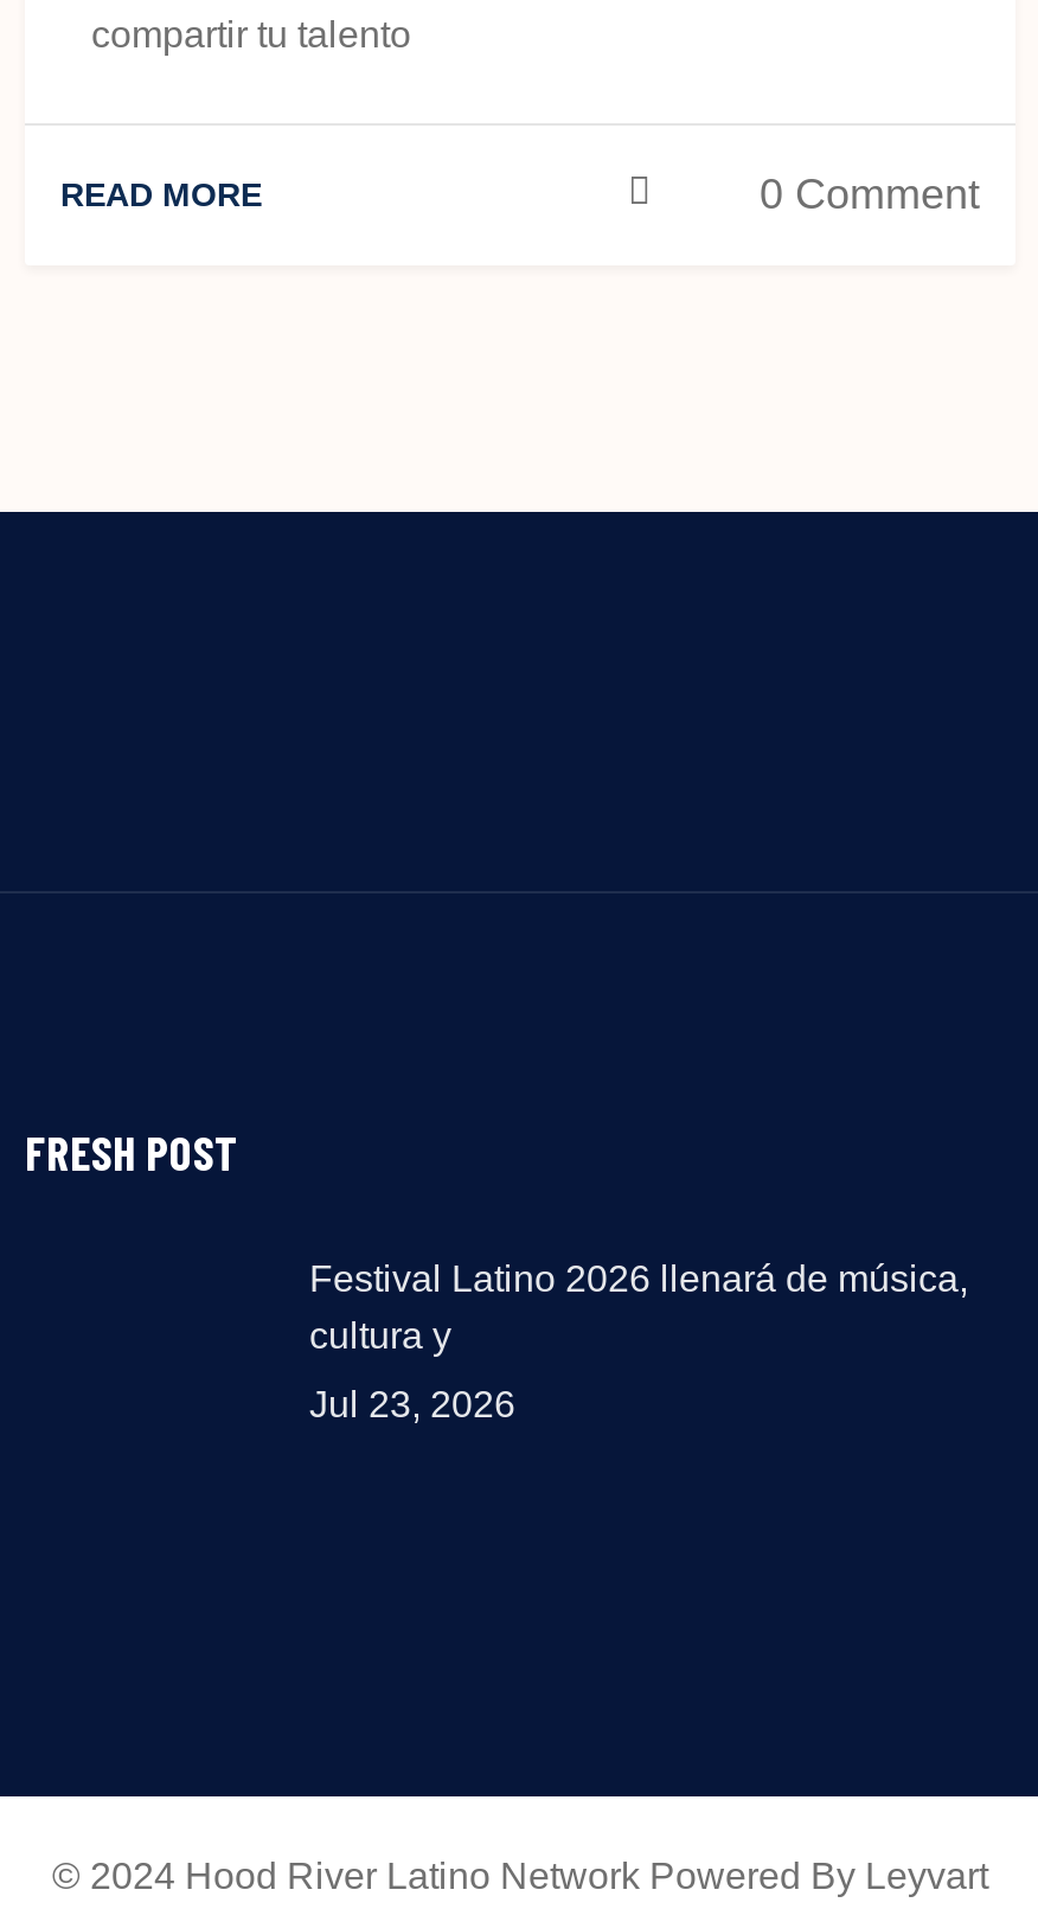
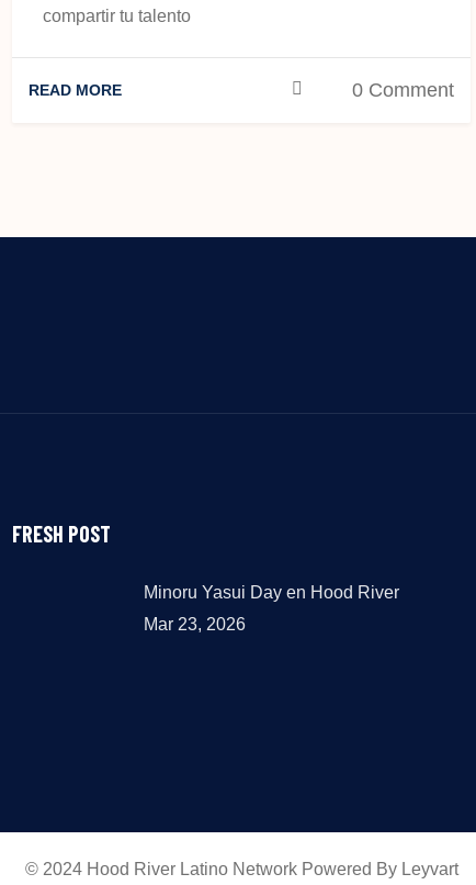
[309,1258,968,1356] Festival Latino 2026 llenará de música, | cultura y -> [144,583,399,602] Minoru Yasui Day en Hood River
[309,1384,515,1424] Jul 23, 2026 -> [144,615,246,634] Mar 23, 2026

